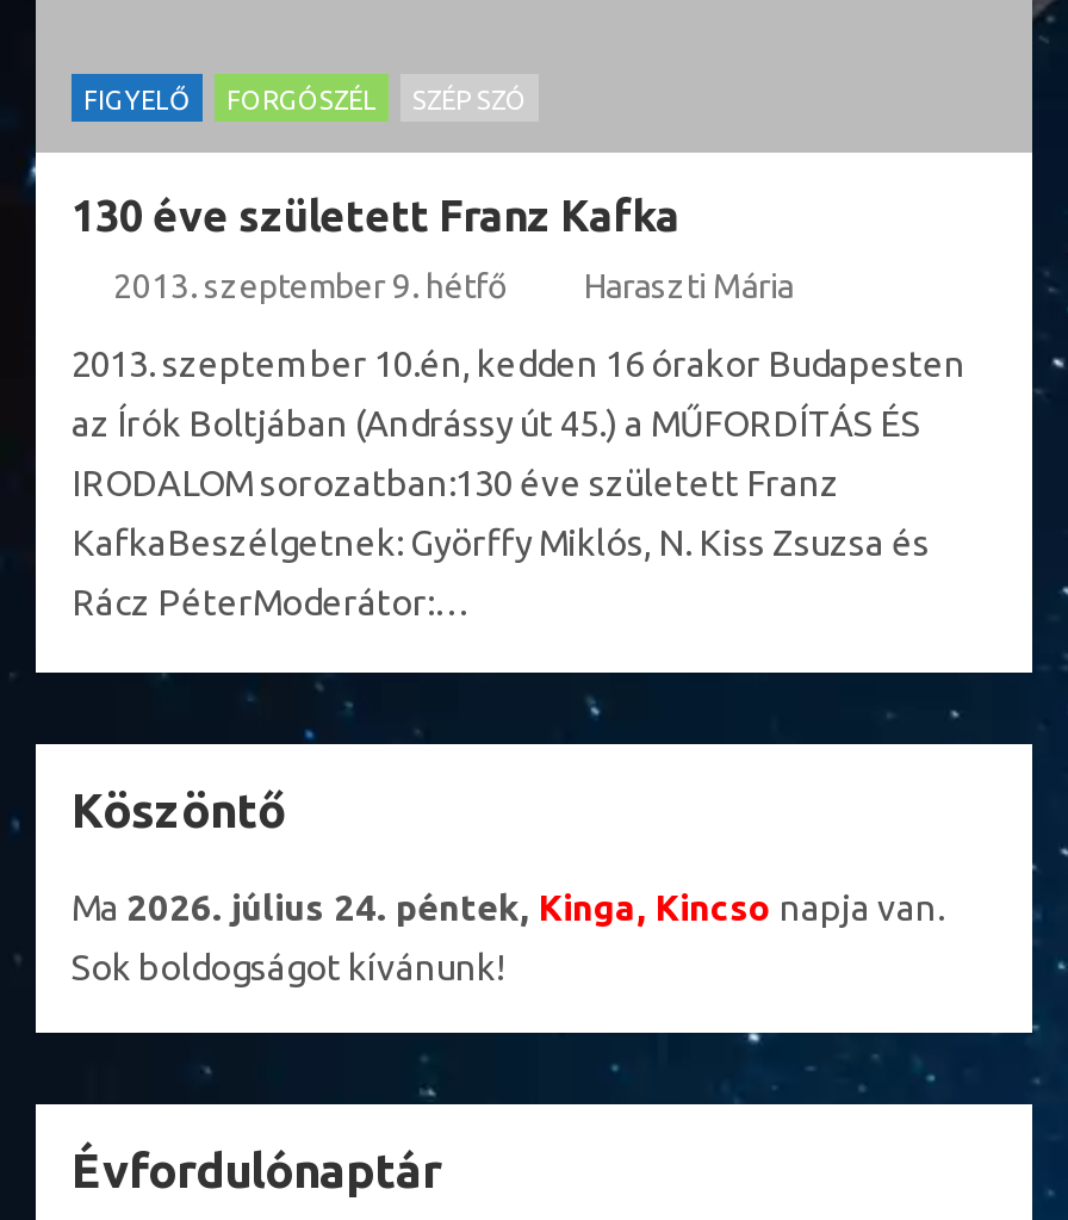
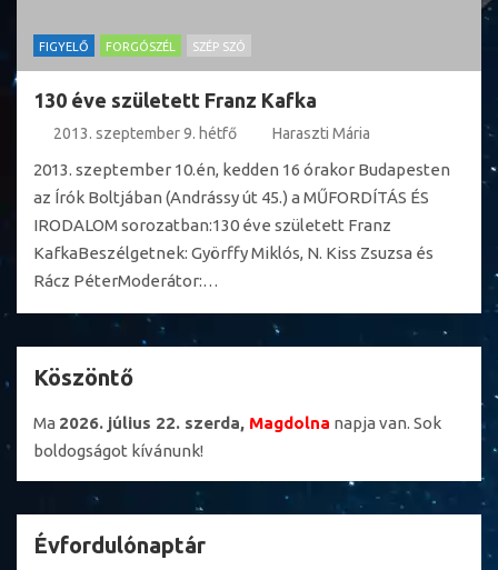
[72,887,944,928] Ma 2026. július 24. péntek, Kinga, Kincso napja van. -> [33,413,441,432] Ma 2026. július 22. szerda, Magdolna napja van. Sok
[72,947,503,987] Sok boldogságot kívánunk! -> [33,441,203,460] boldogságot kívánunk!

